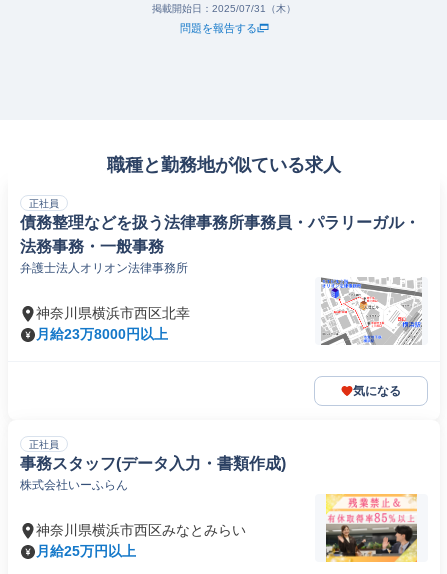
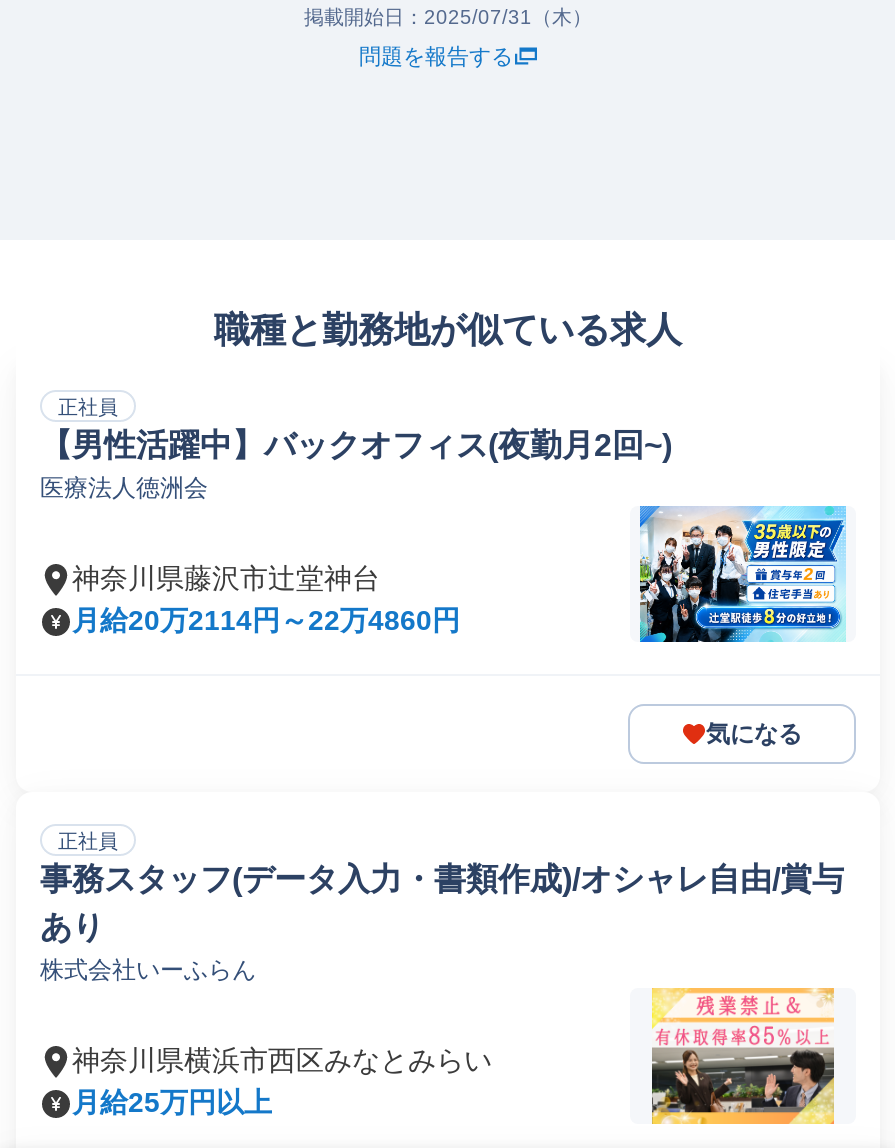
[20,214,420,275] 債務整理などを扱う法律事務所事務員・パラリーガル・ | 法務事務・一般事務 | 弁護士法人オリオン法律事務所 -> [40,428,672,502] 【男性活躍中】バックオフィス(夜勤月2回~) | 医療法人徳洲会
[320,277,423,346] [image] -> [638,504,846,644] [image]
[36,305,190,342] 神奈川県横浜市西区北幸 | 月給23万8000円以上 -> [72,562,460,636] 神奈川県藤沢市辻堂神台 | 月給20万2114円～22万4860円
moved [29,384,401,450] -> [58,720,802,852]: 気になる | 正社員
[20,455,286,472] 事務スタッフ(データ入力・書類作成) -> [40,862,844,944] 事務スタッフ(データ入力・書類作成)/オシャレ自由/賞与 | あり

